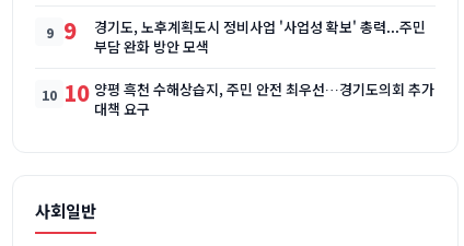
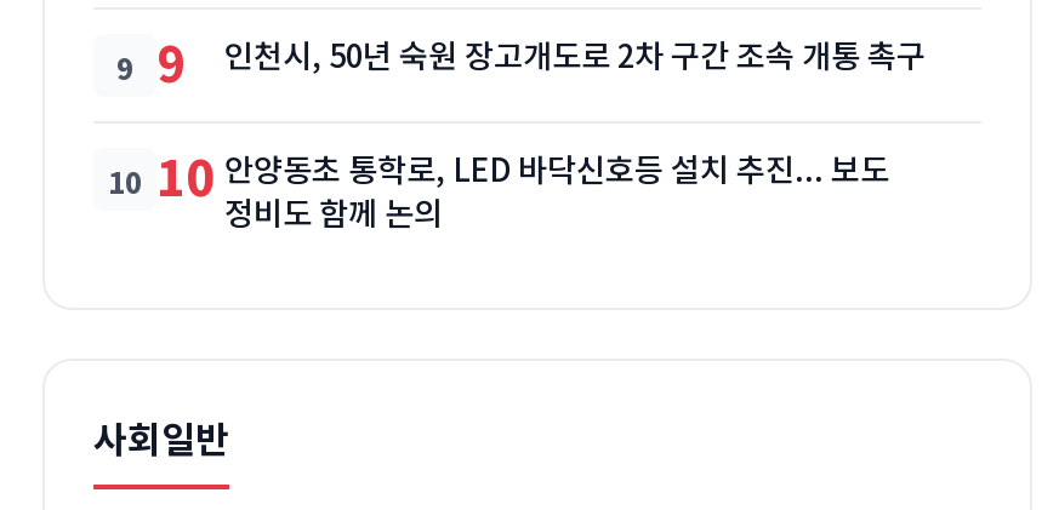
[94,16,426,57] 경기도, 노후계획도시 정비사업 '사업성 확보' 총력...주민 | 부담 완화 방안 모색 -> [224,31,926,78] 인천시, 50년 숙원 장고개도로 2차 구간 조속 개통 촉구
[63,77,434,119] 10 양평 흑천 수해상습지, 주민 안전 최우선…경기도의회 추가 | 대책 요구 -> [156,141,889,235] 10 안양동초 통학로, LED 바닥신호등 설치 추진... 보도 | 정비도 함께 논의

